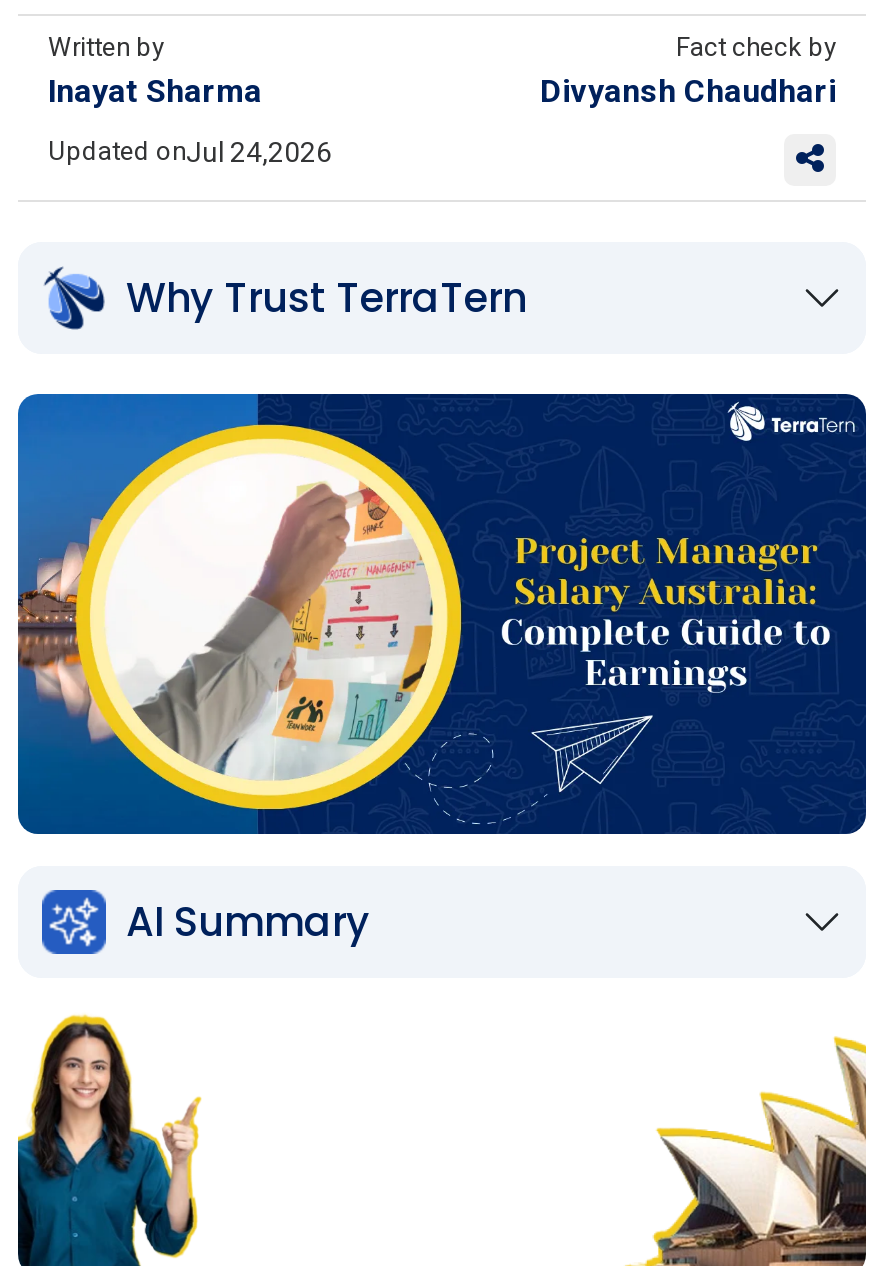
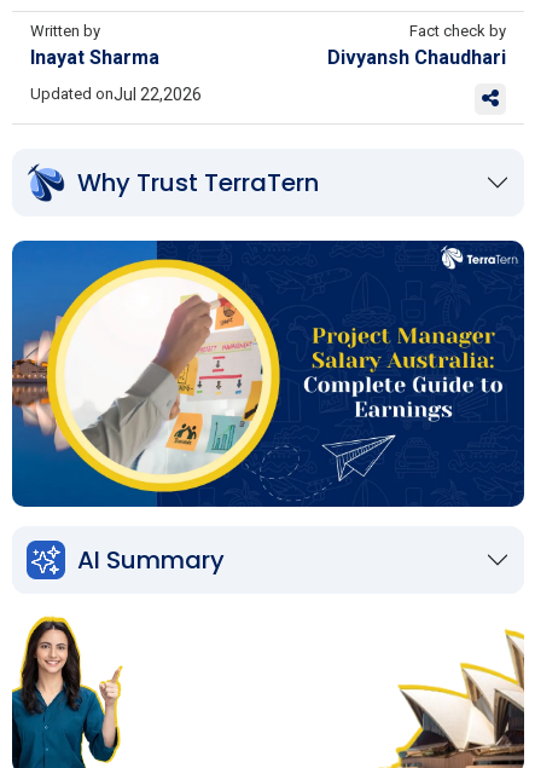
[48,136,332,168] Updated onJul 24,2026 -> [30,85,202,104] Updated onJul 22,2026

